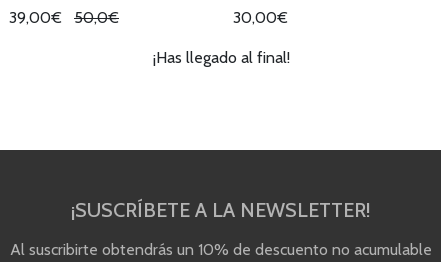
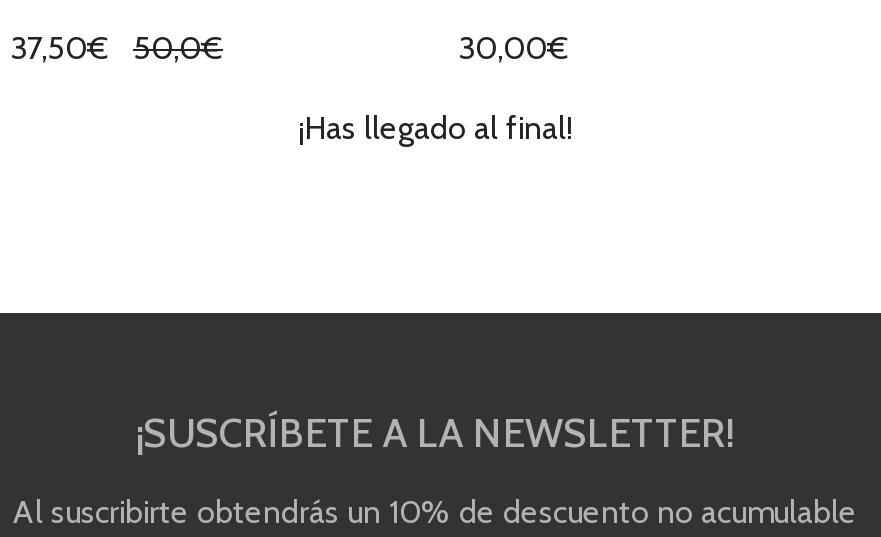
[9,8,119,27] 39,00€ 50,0€ -> [11,30,223,68] 37,50€ 50,0€

